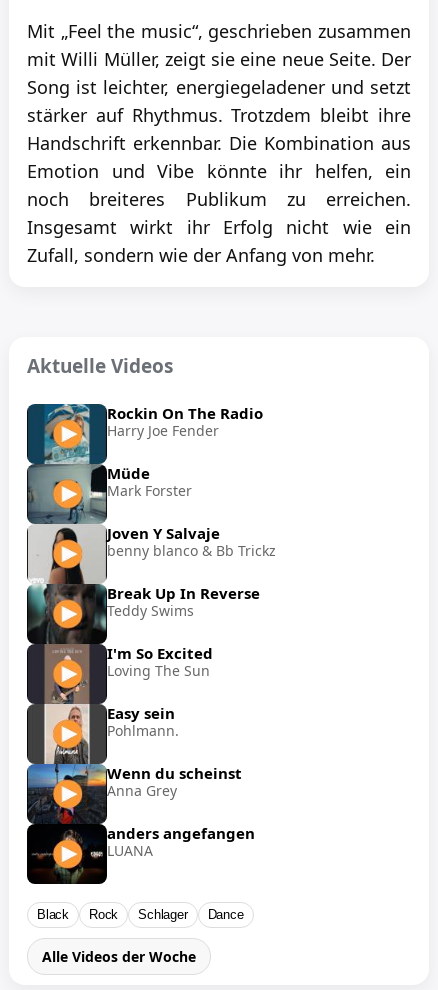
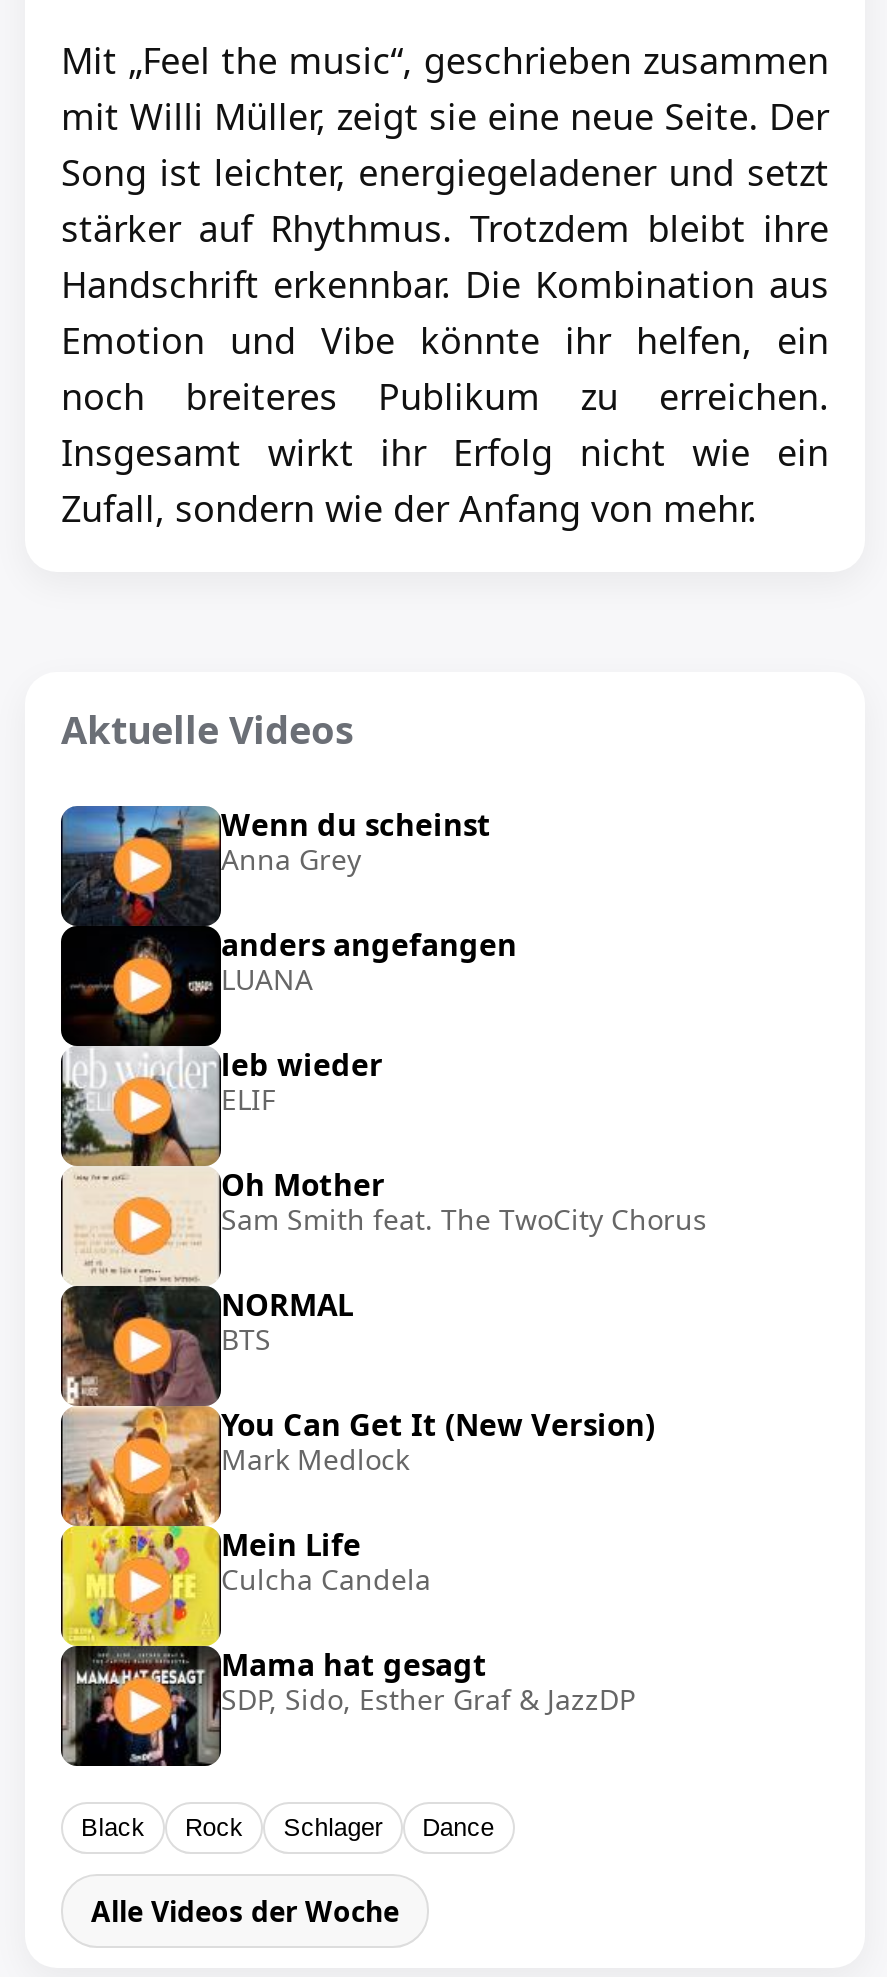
[27,404,107,765] [image] -> [61,1046,221,1768] [image]
[107,403,276,740] Rockin On The Radio | Harry Joe Fender | Müde | Mark Forster | Joven Y Salvaje | benny blanco & Bb Trickz | Break Up In Reverse | Teddy Swims | I'm So Excited | Loving The Sun | Easy sein | Pohlmann. -> none
moved [107,763,255,860] -> [221,804,517,998]: Wenn du scheinst | Anna Grey | anders angefangen | LUANA
none -> [221,1044,707,1718] leb wieder | ELIF | Oh Mother | Sam Smith feat. The TwoCity Chorus | NORMAL | BTS | You Can Get It (New Version) | Mark Medlock | Mein Life | Culcha Candela | Mama hat gesagt | SDP, Sido, Esther Graf & JazzDP

